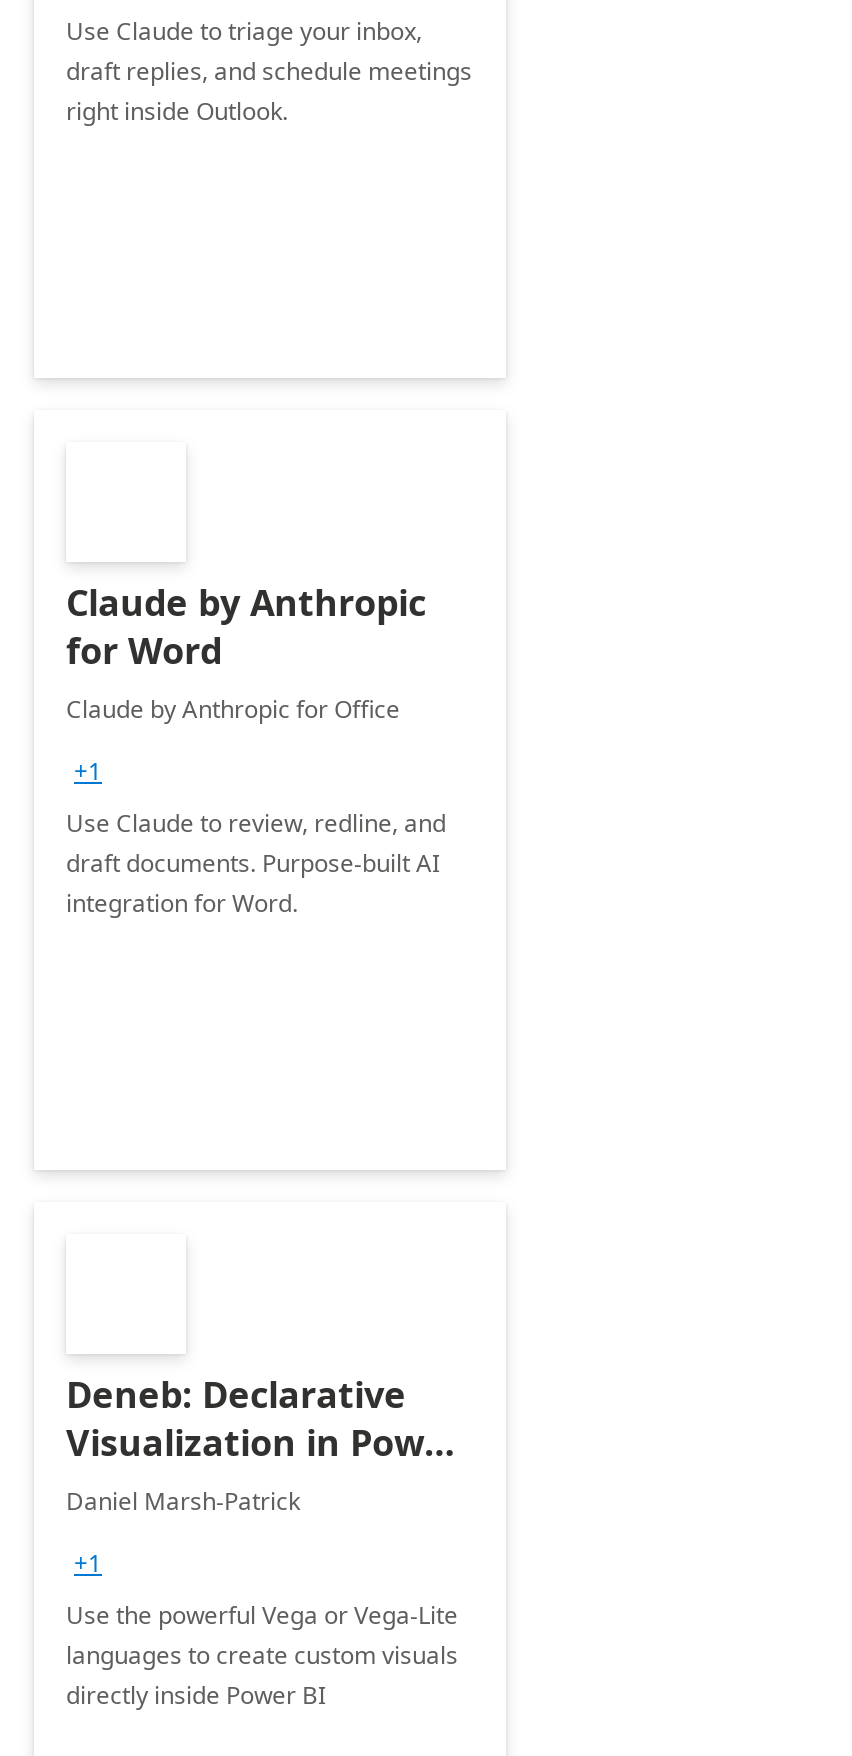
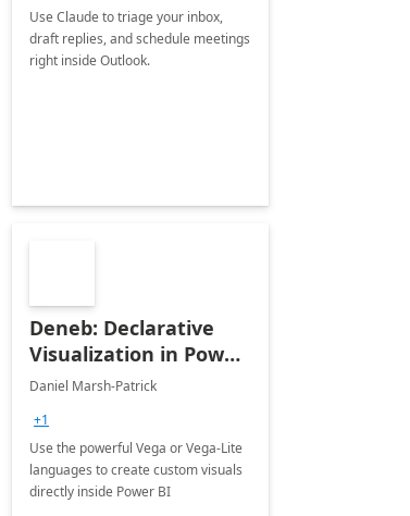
[66,578,446,920] Claude by Anthropic | for Word | Claude by Anthropic for Office | +1 | Use Claude to review, redline, and | draft documents. Purpose-built AI | integration for Word. -> none

